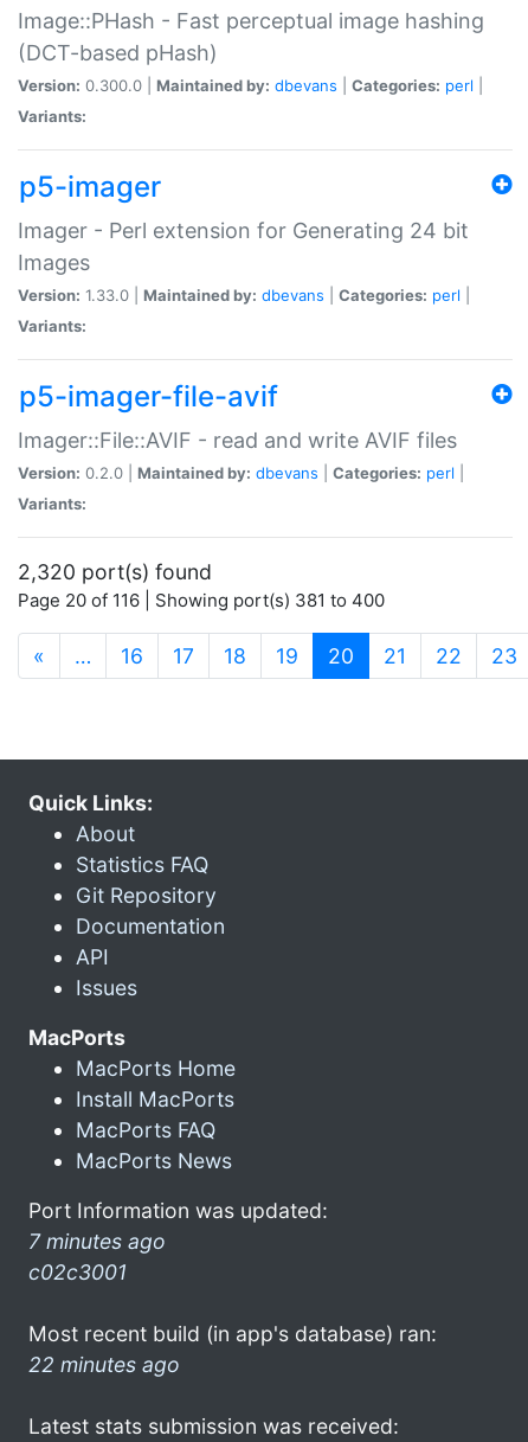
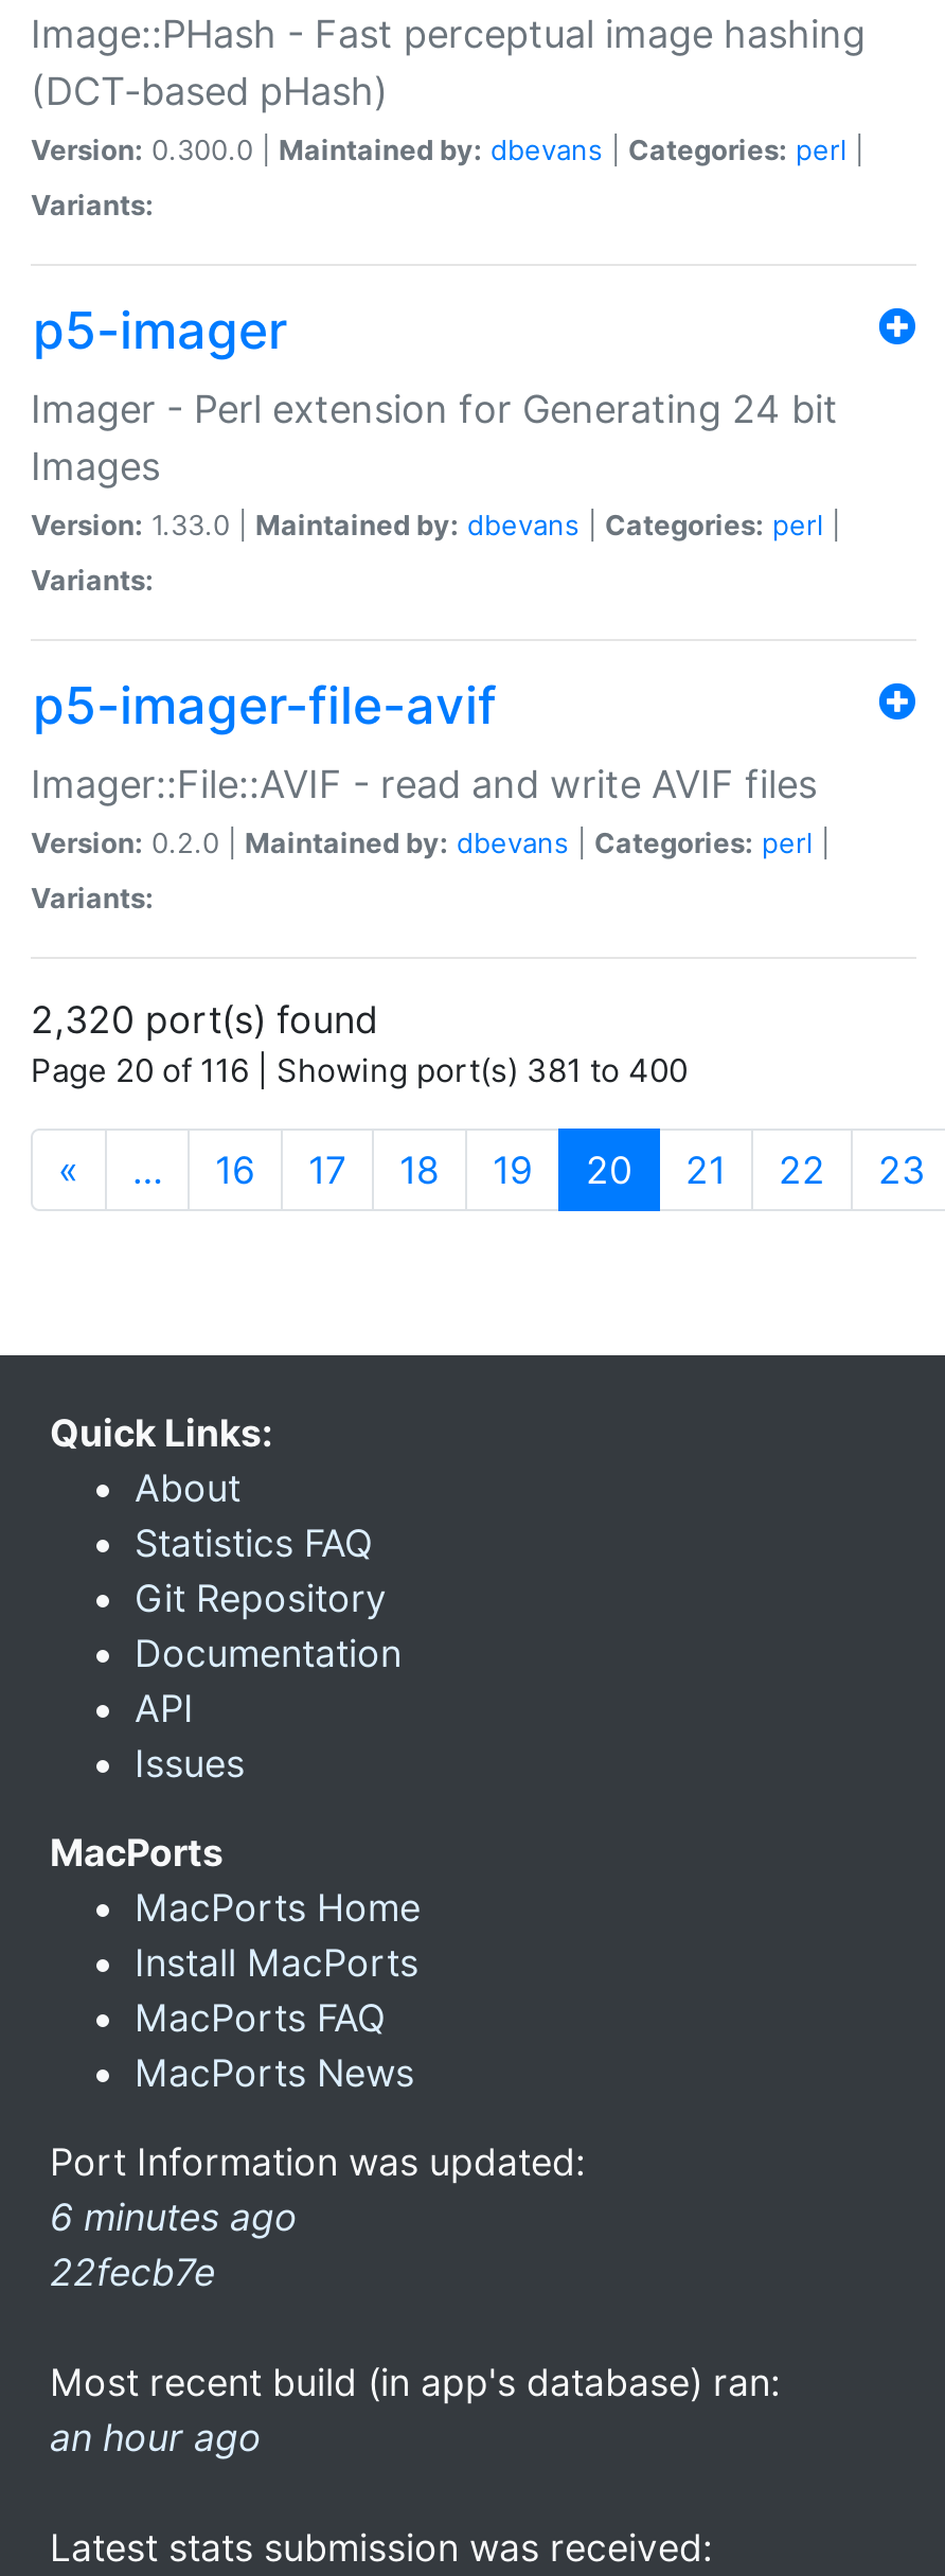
[28,1229,166,1284] 7 minutes ago | c02c3001 -> [50,2195,298,2294] 6 minutes ago | 22fecb7e
[28,1352,180,1377] 22 minutes ago -> [50,2415,262,2459] an hour ago

